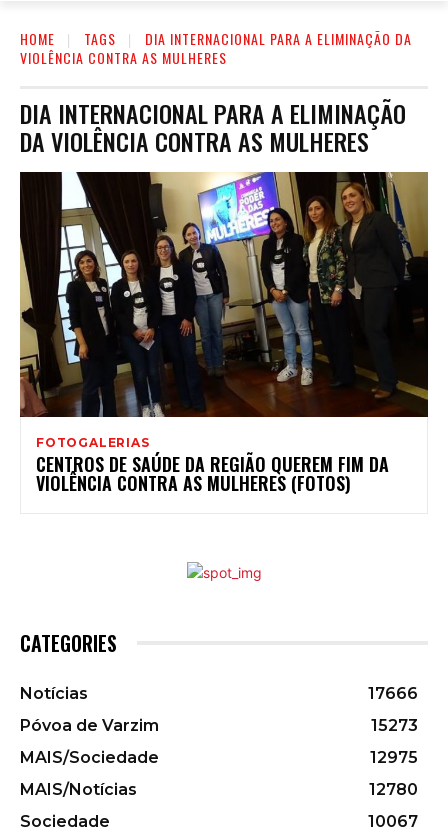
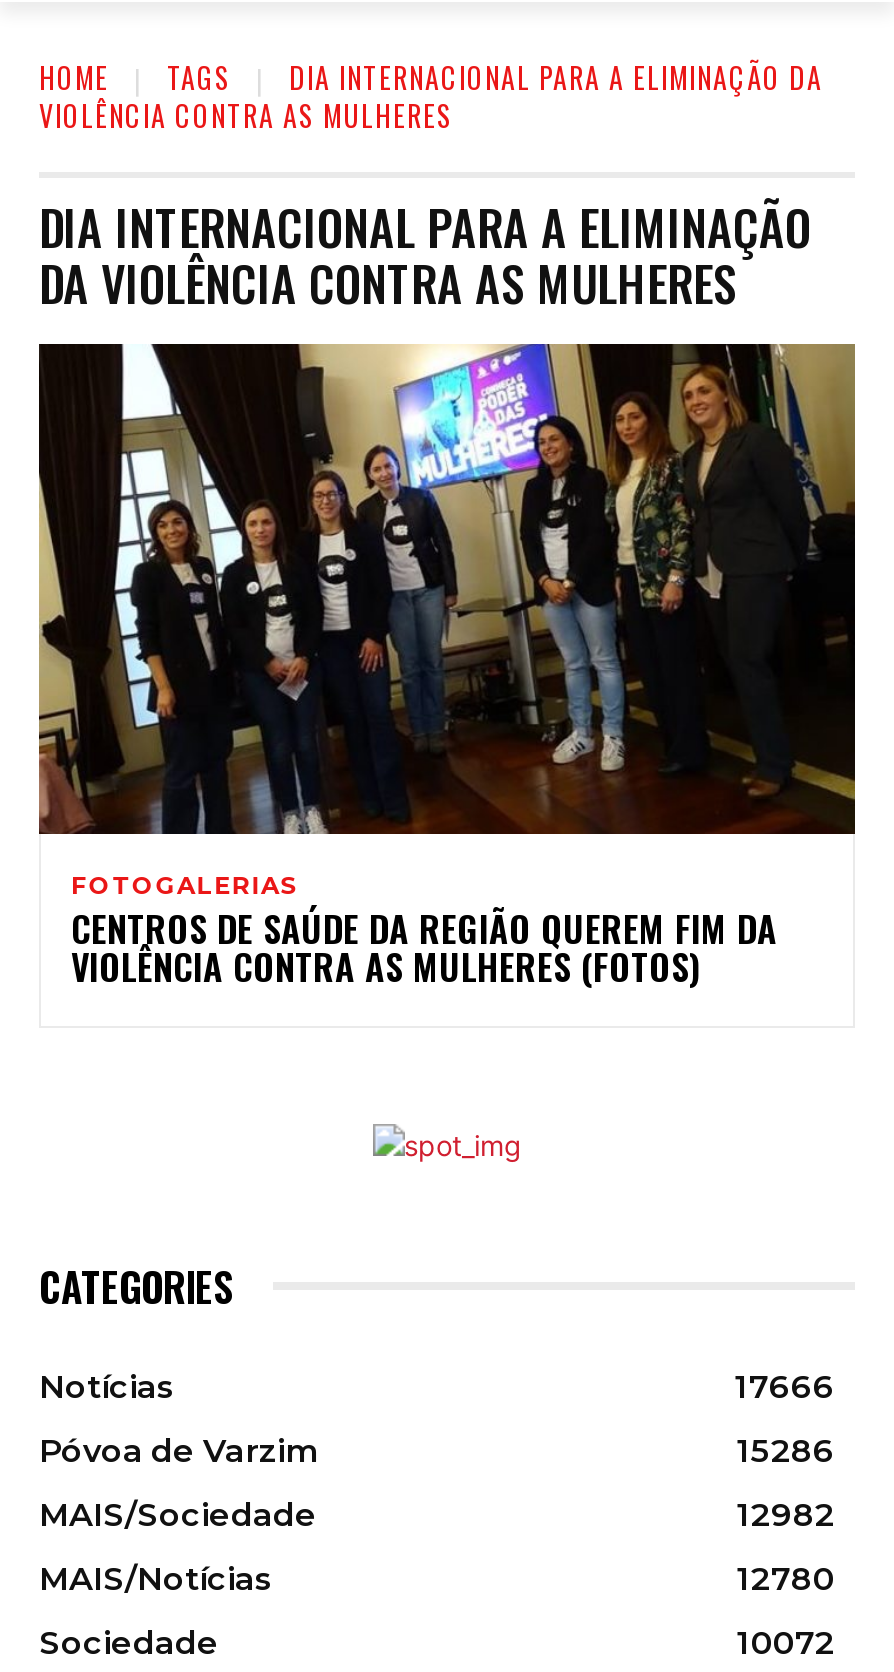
[371,716,418,735] 15273 -> [737,1432,835,1470] 15286
[370,748,418,767] 12975 -> [737,1496,835,1534] 12982
[368,812,418,831] 10067 -> [737,1624,835,1662] 10072

